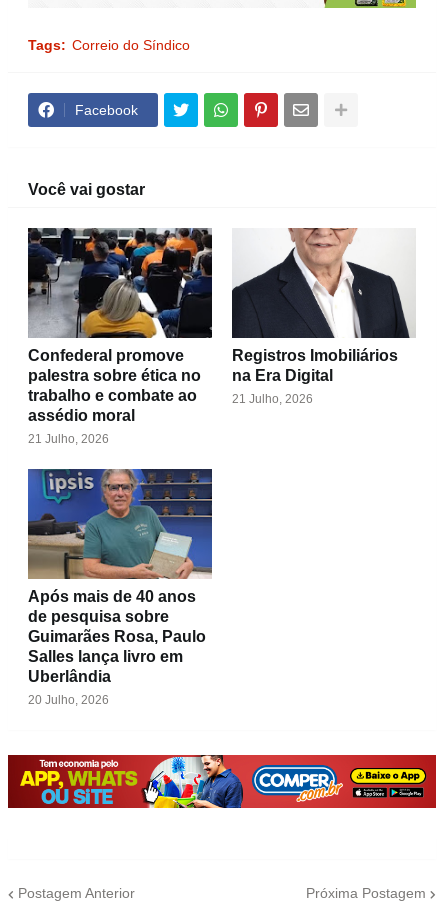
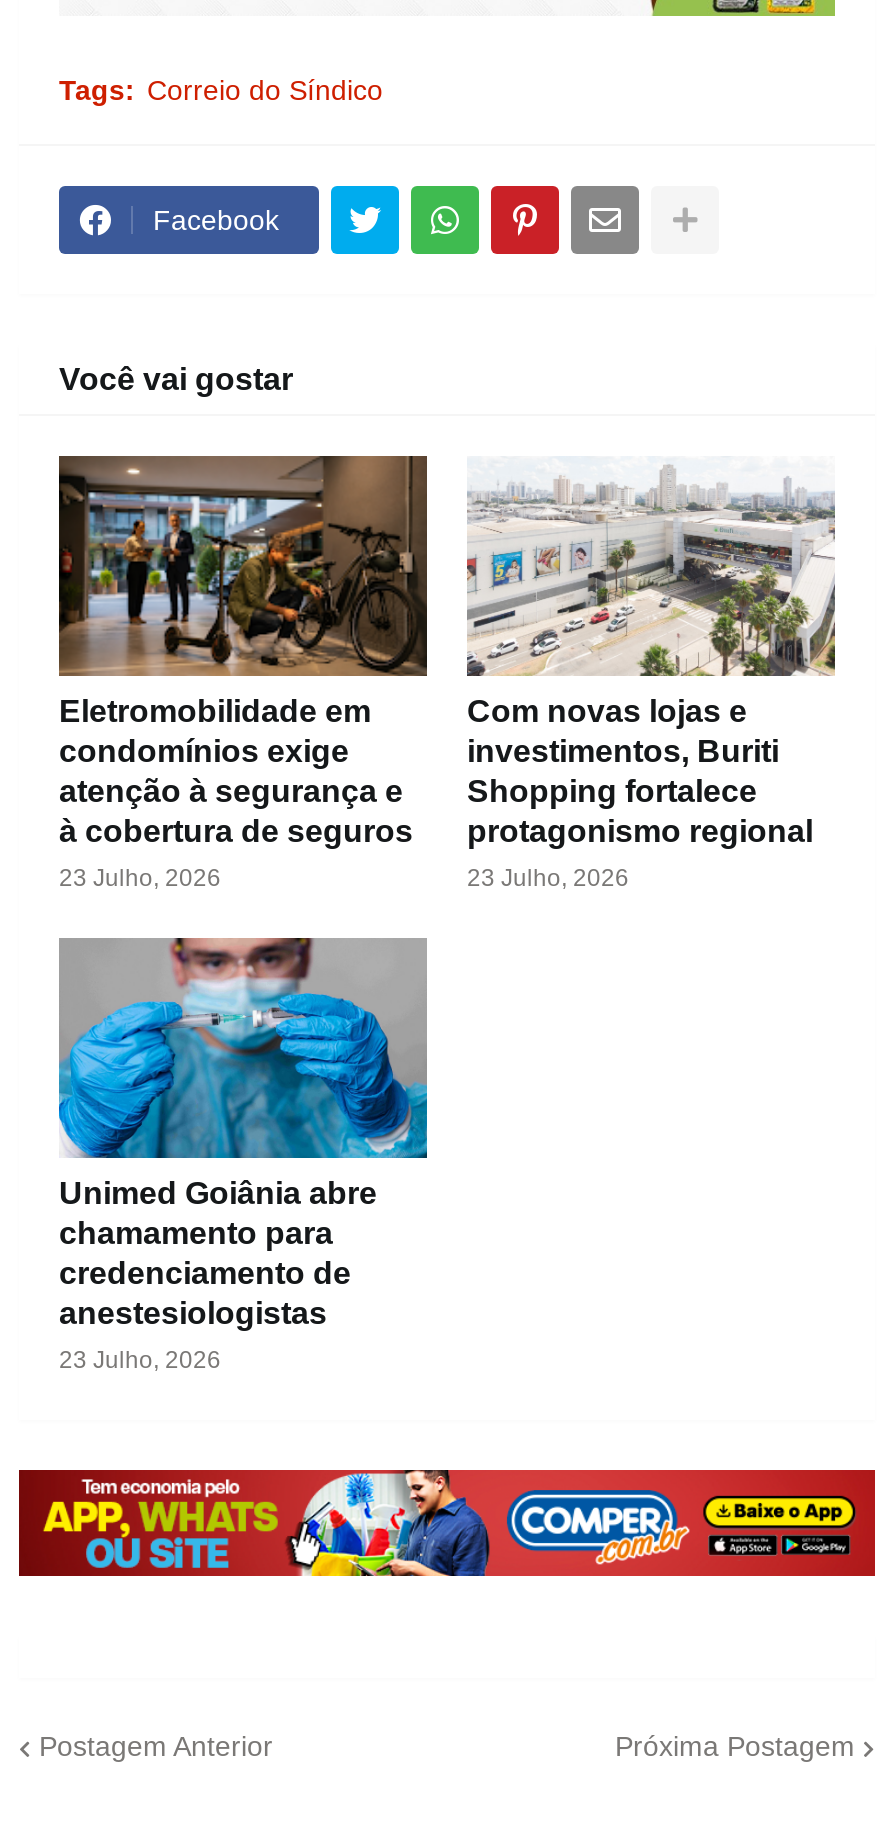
[27,227,212,424] [image] | Confederal promove | palestra sobre ética no | trabalho e combate ao | assédio moral -> [59,454,427,848] [image] | Eletromobilidade em | condomínios exige | atenção à segurança e | à cobertura de seguros
[231,227,415,384] [image] | Registros Imobiliários | na Era Digital -> [465,456,837,848] [image] | Com novas lojas e | investimentos, Buriti | Shopping fortalece | protagonismo regional
[232,392,313,406] 21 Julho, 2026 -> [467,864,629,892] 23 Julho, 2026
[28,432,109,446] 21 Julho, 2026 -> [59,864,221,892] 23 Julho, 2026
[27,468,213,685] [image] | Após mais de 40 anos | de pesquisa sobre | Guimarães Rosa, Paulo | Salles lança livro em | Uberlândia -> [57,936,429,1330] [image] | Unimed Goiânia abre | chamamento para | credenciamento de | anestesiologistas
[28,693,109,707] 20 Julho, 2026 -> [59,1346,221,1374] 23 Julho, 2026

